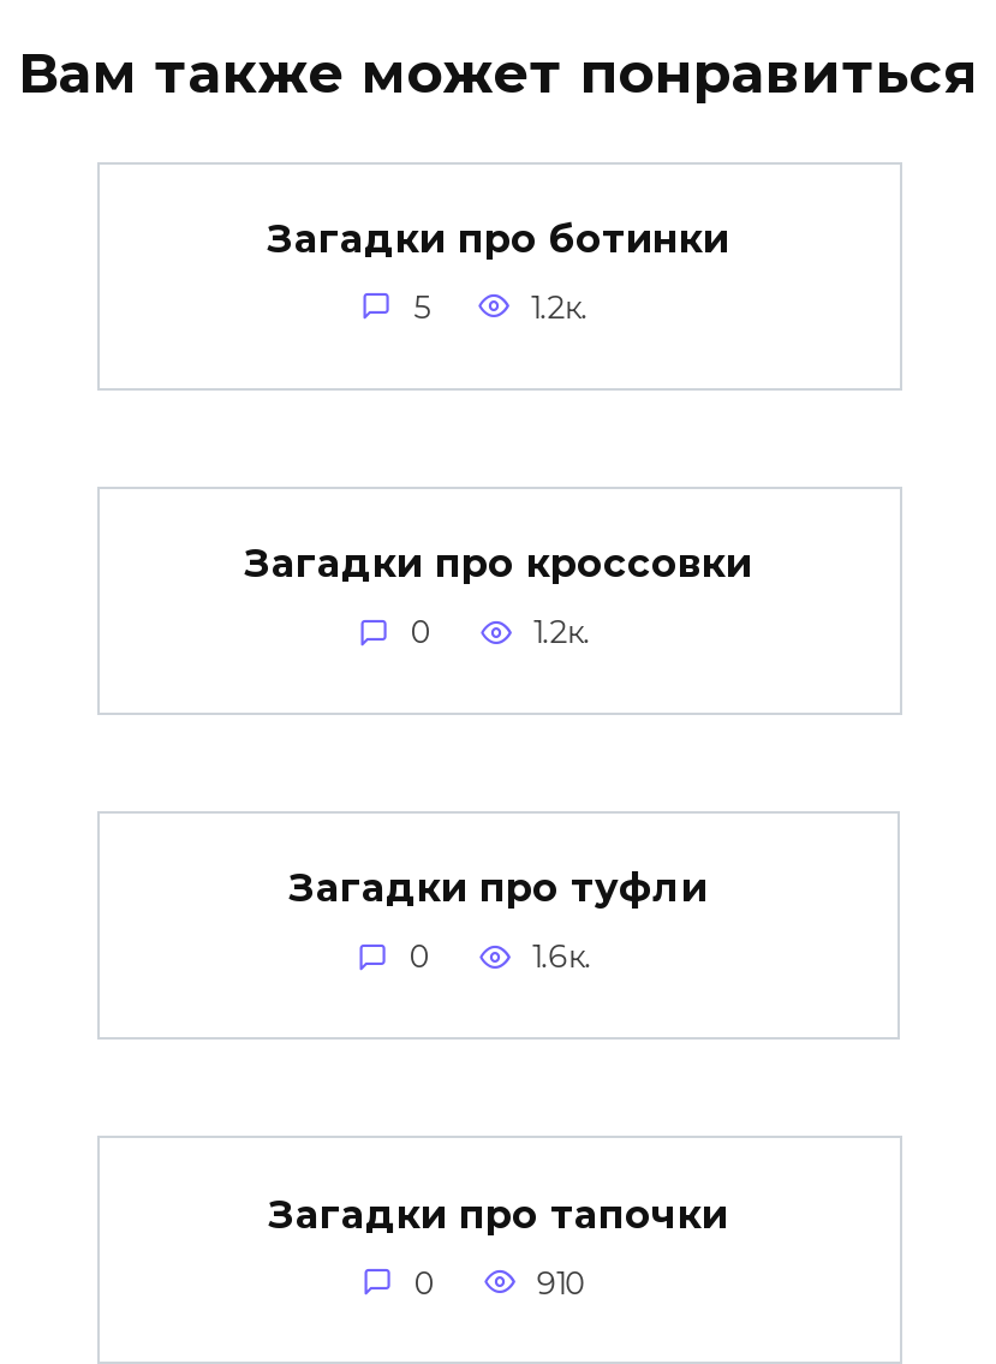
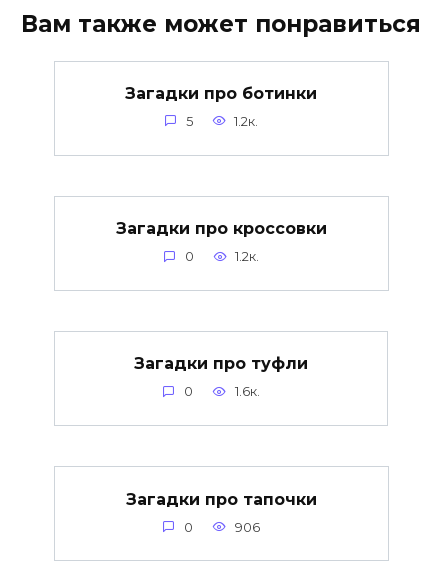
[537,1264,587,1301] 910 -> [235,520,260,535] 906

